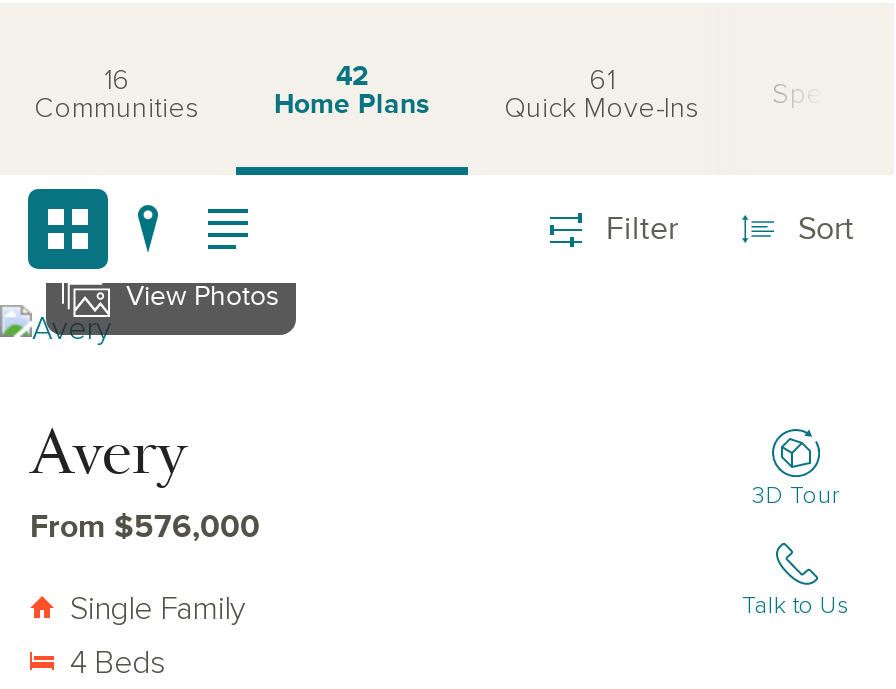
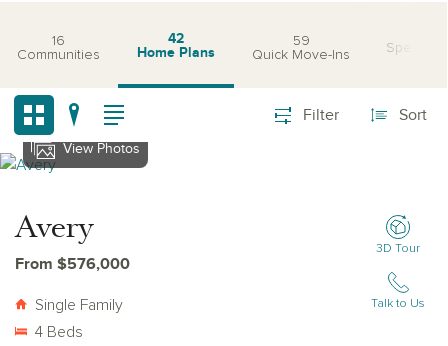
[589,67,615,95] 61 -> [292,34,309,48] 59

